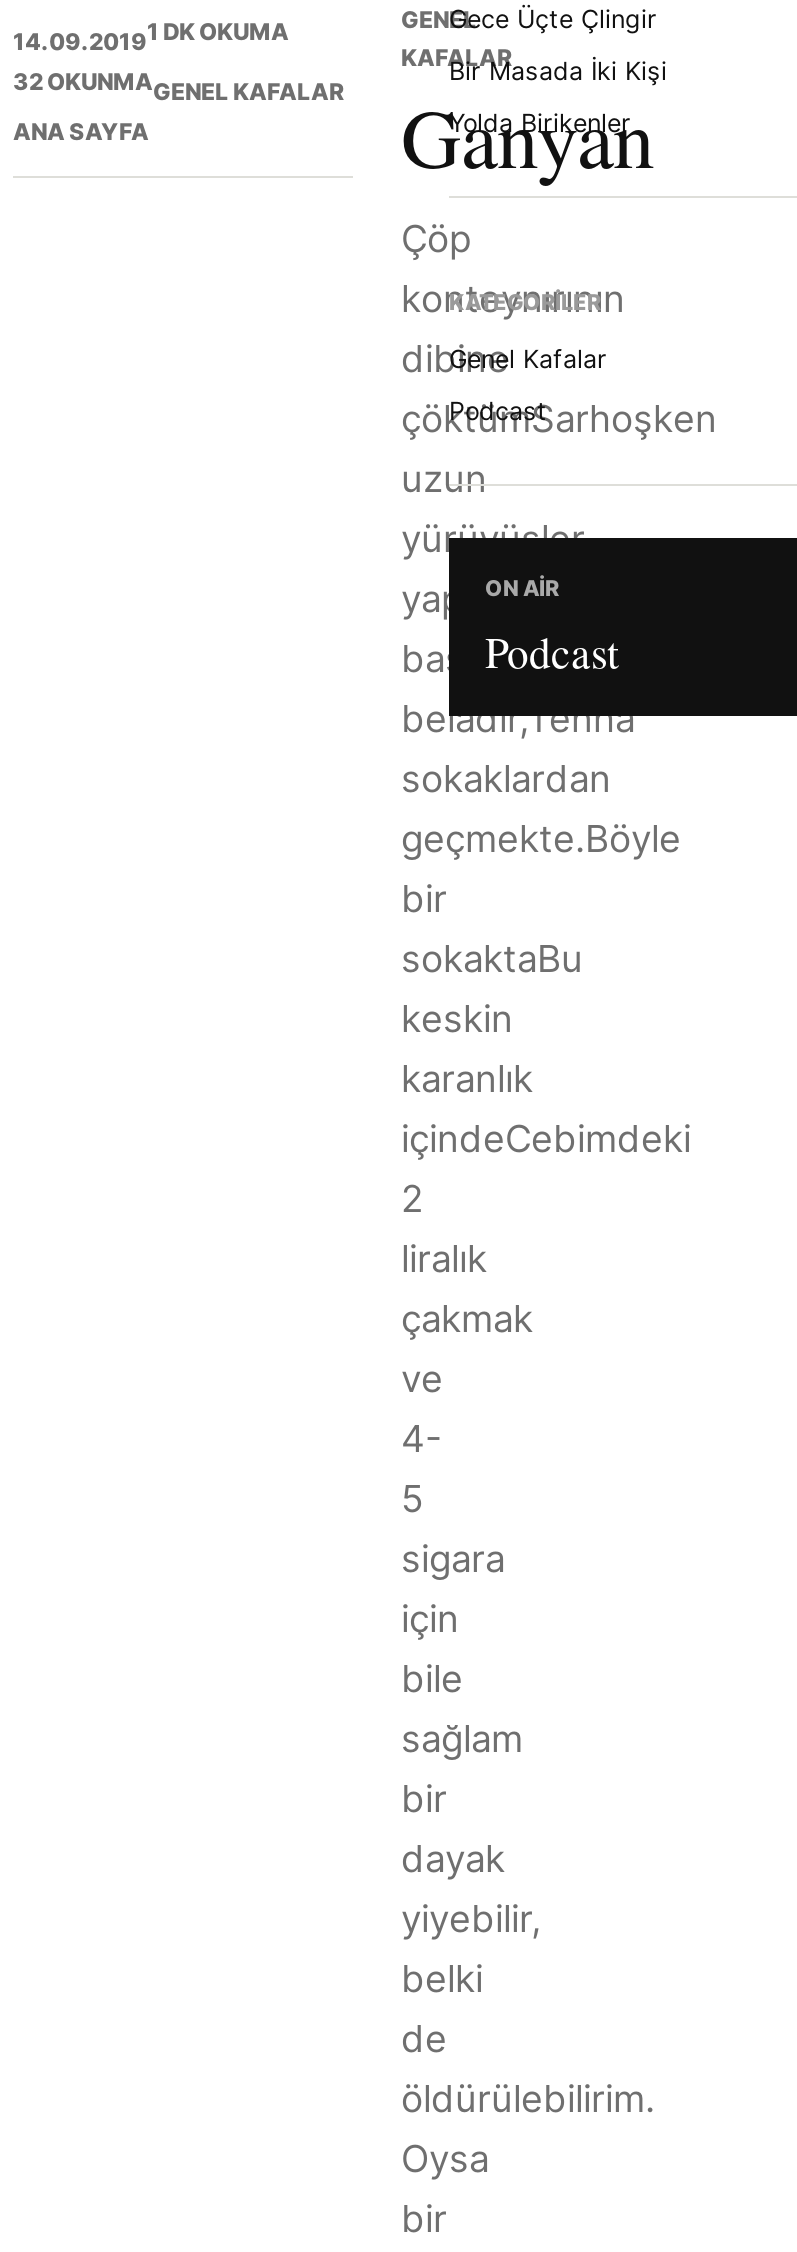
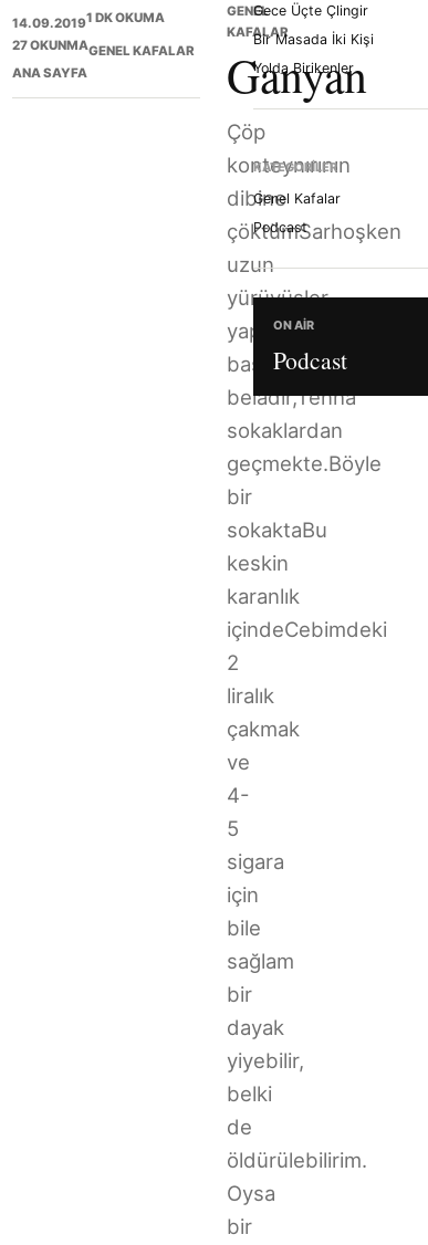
[13,68,345,106] 32 OKUNMAGENEL KAFALAR -> [12,38,195,59] 27 OKUNMAGENEL KAFALAR

